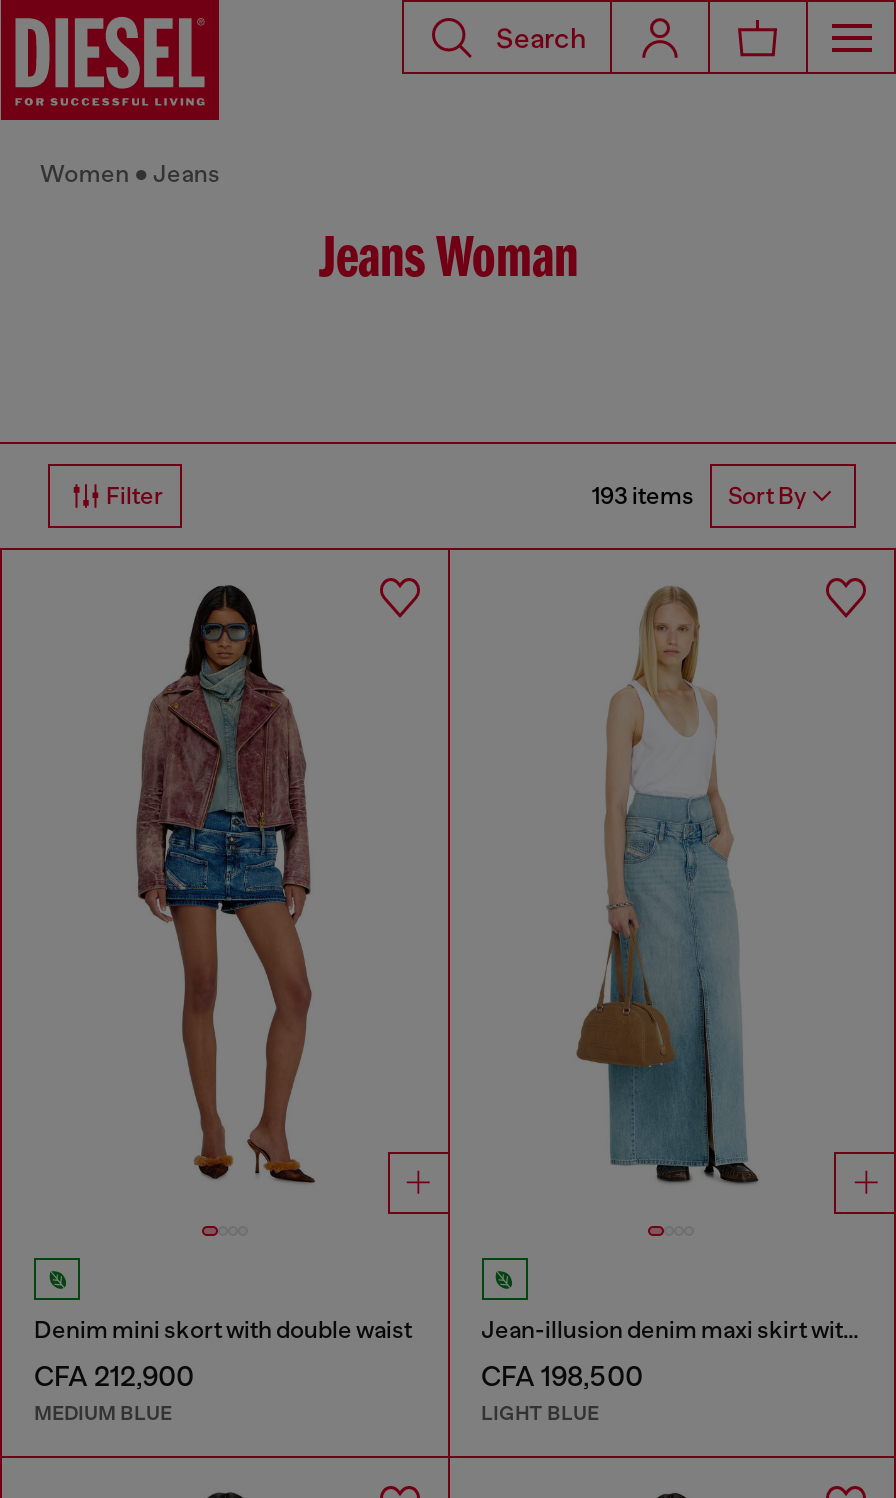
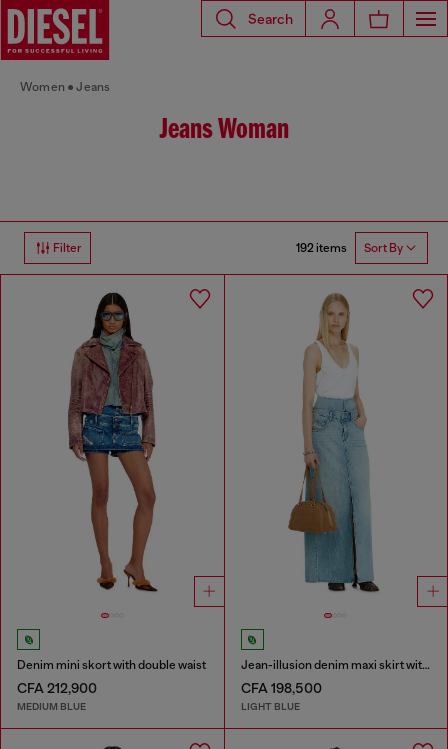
[592,482,806,511] 193 items Sort By -> [296,241,403,255] 192 items Sort By

